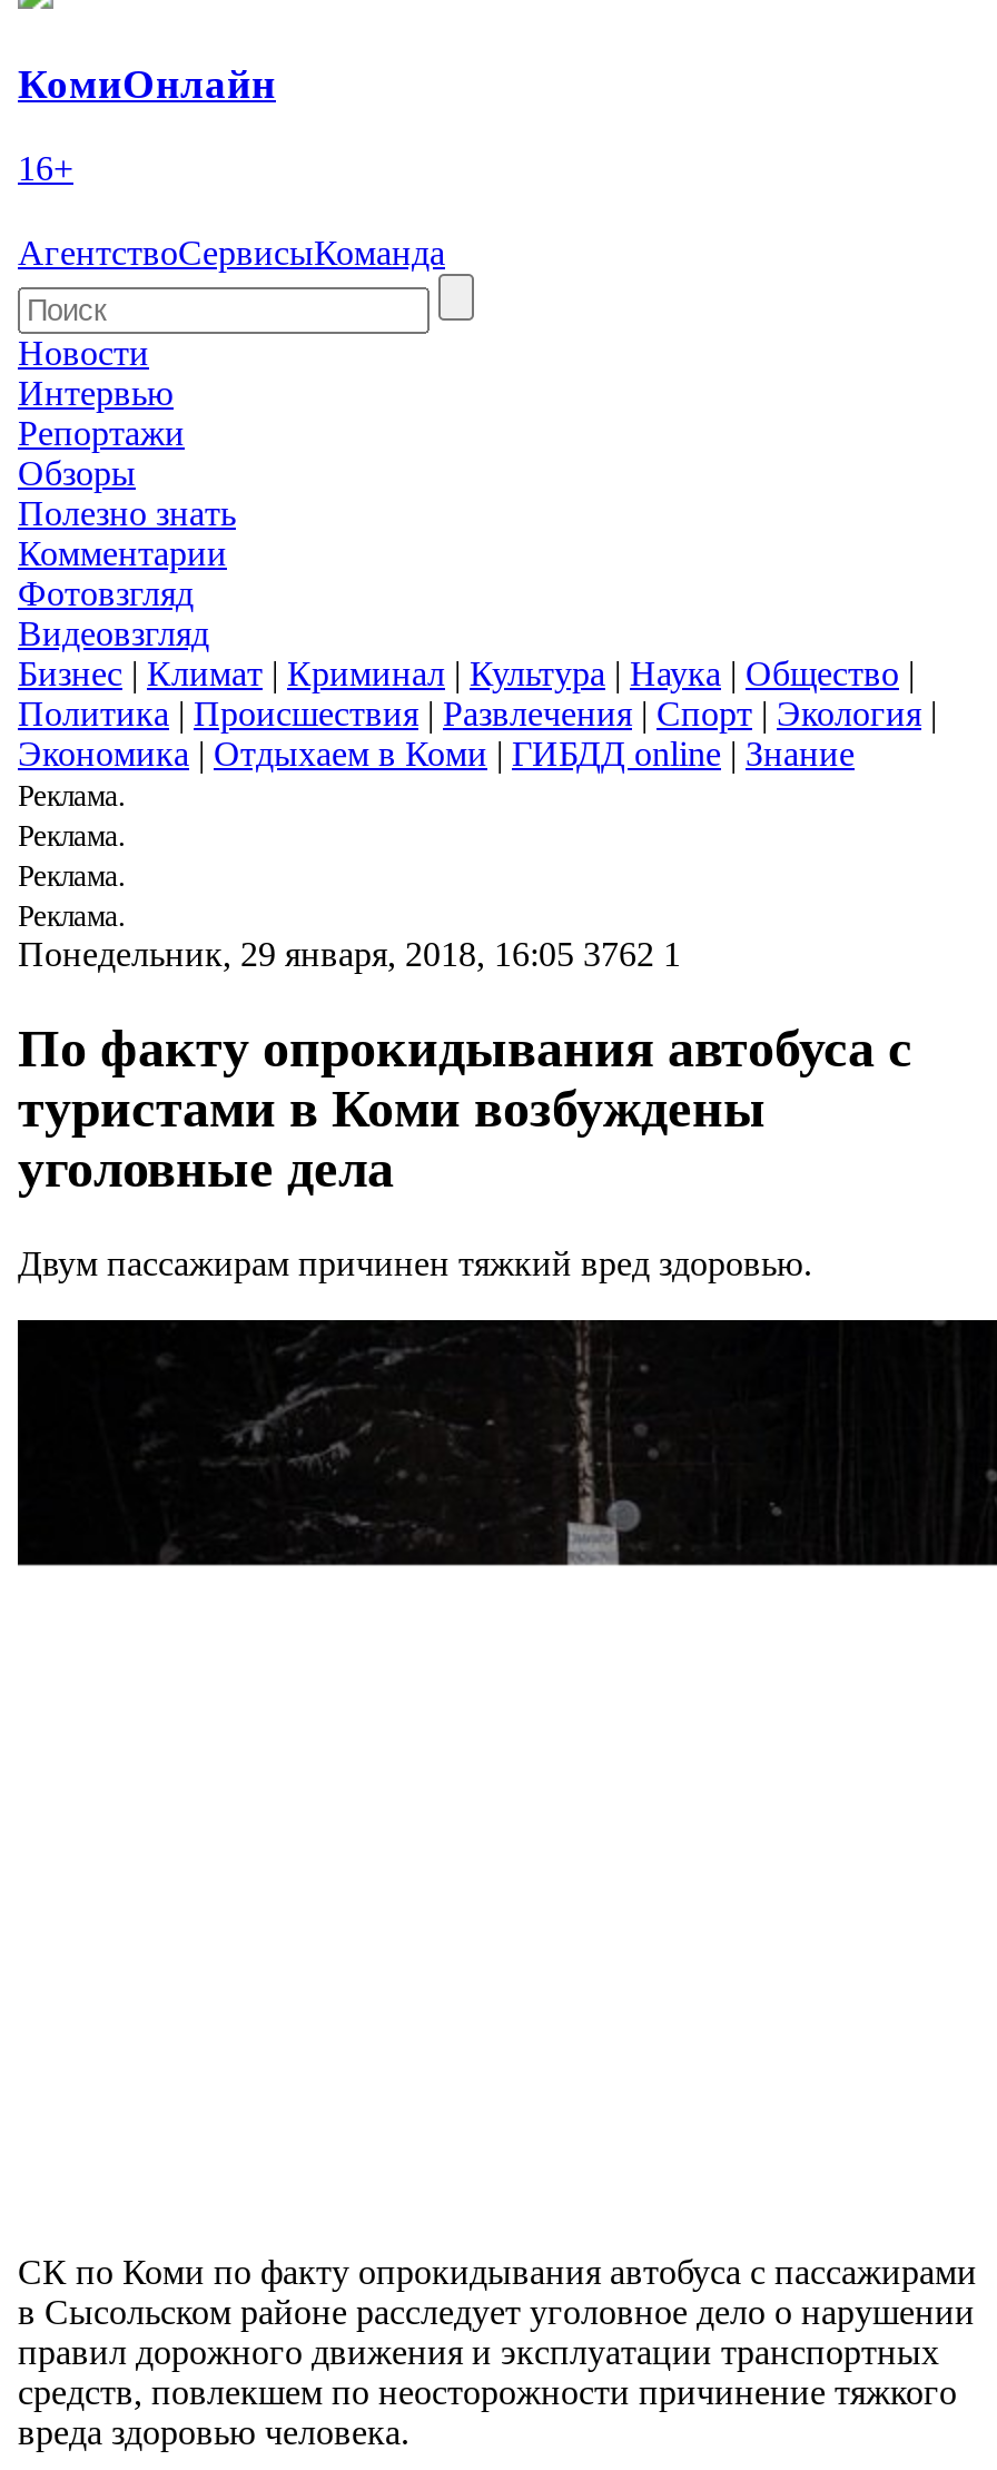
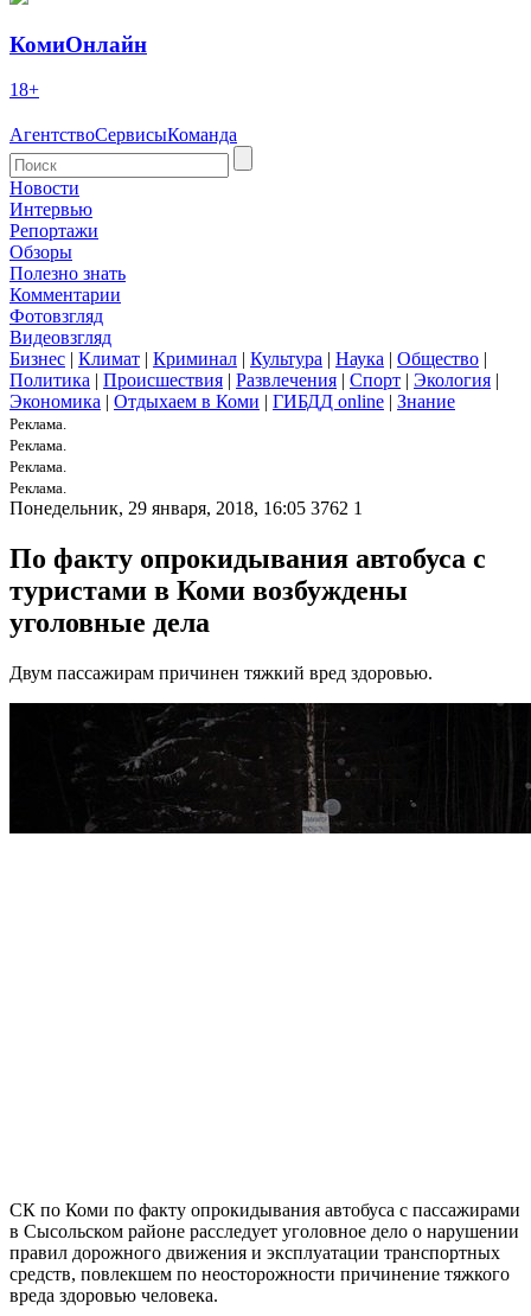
[18,150,73,188] 16+ -> [9,80,39,100] 18+

